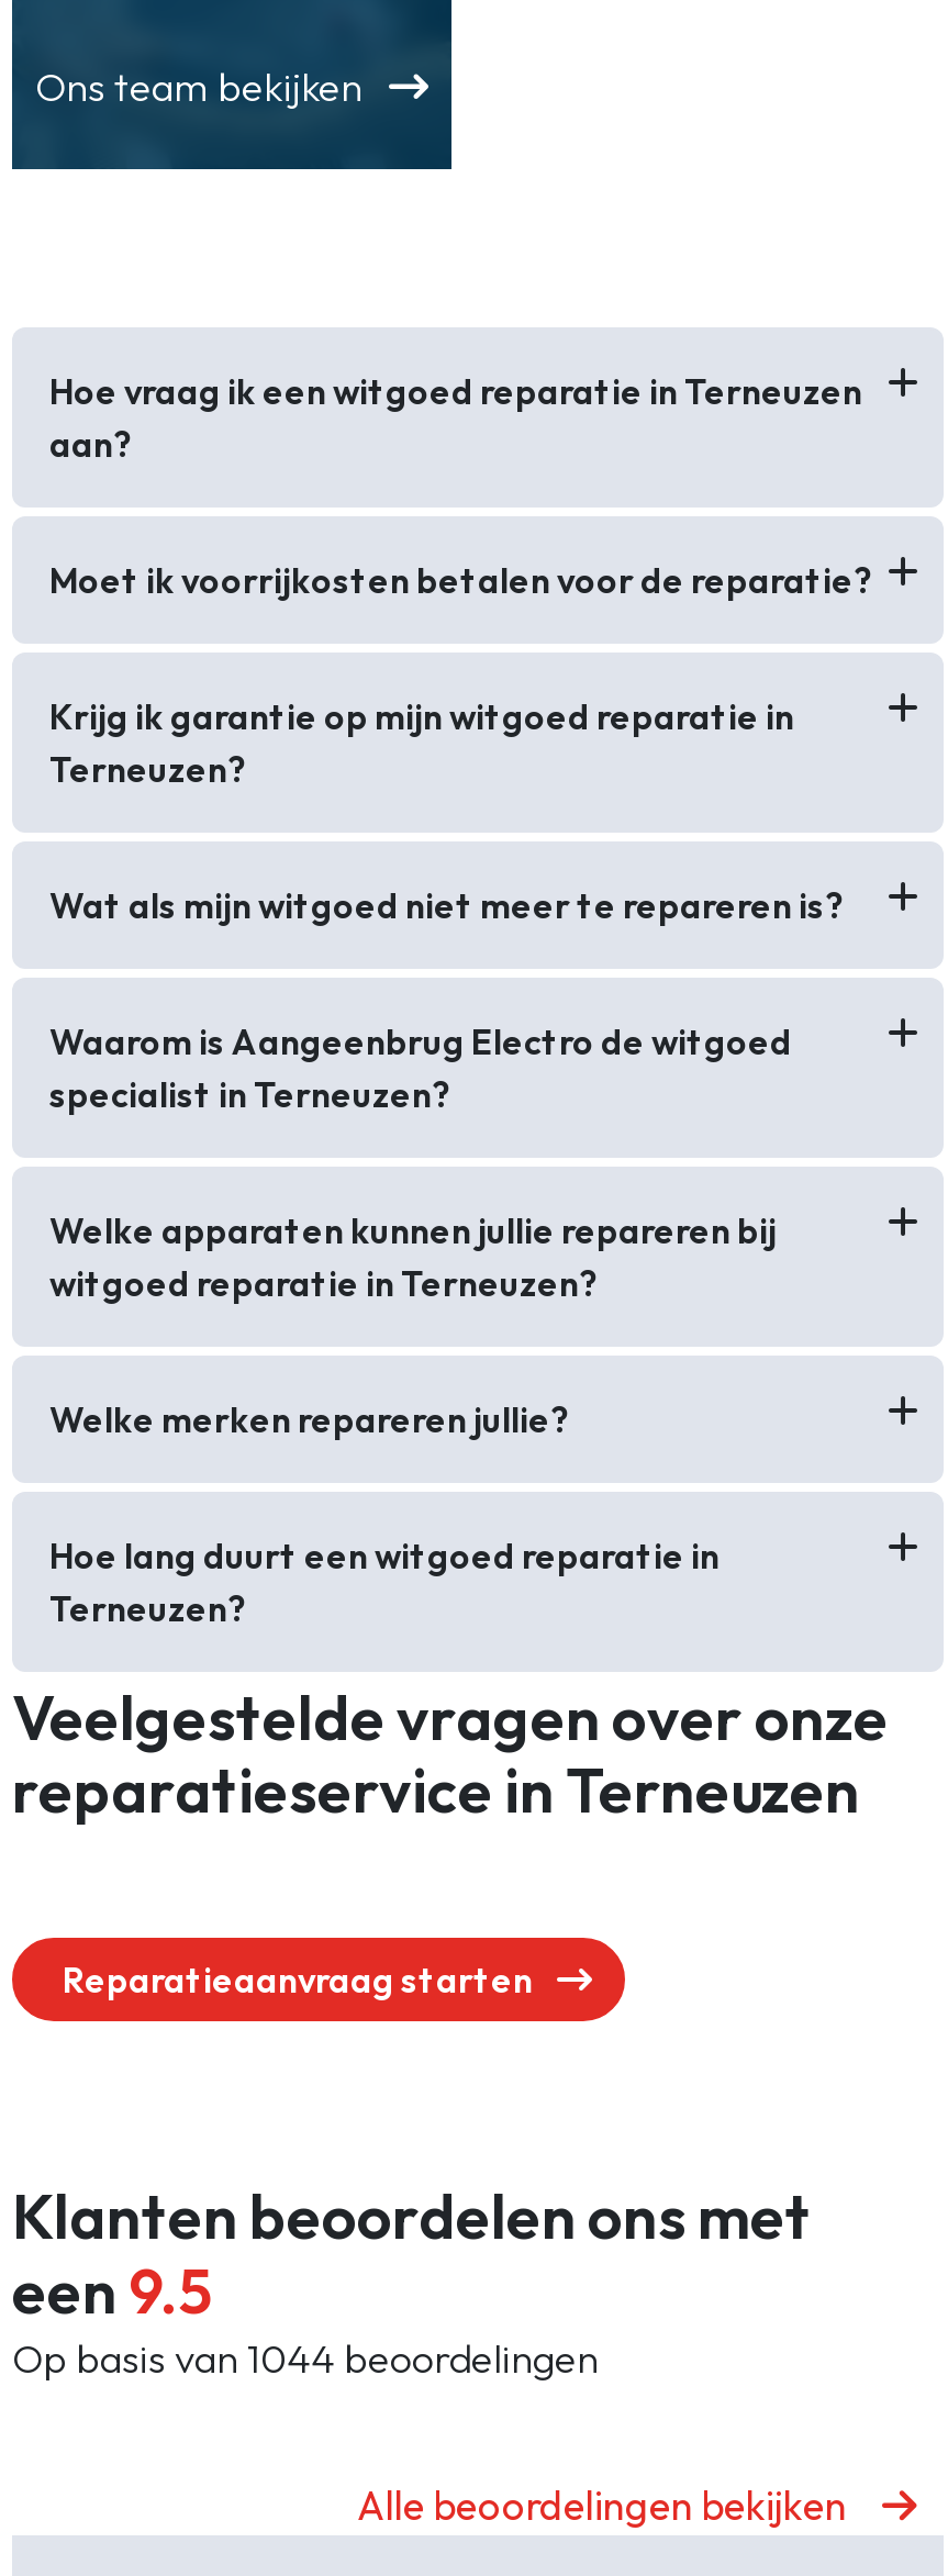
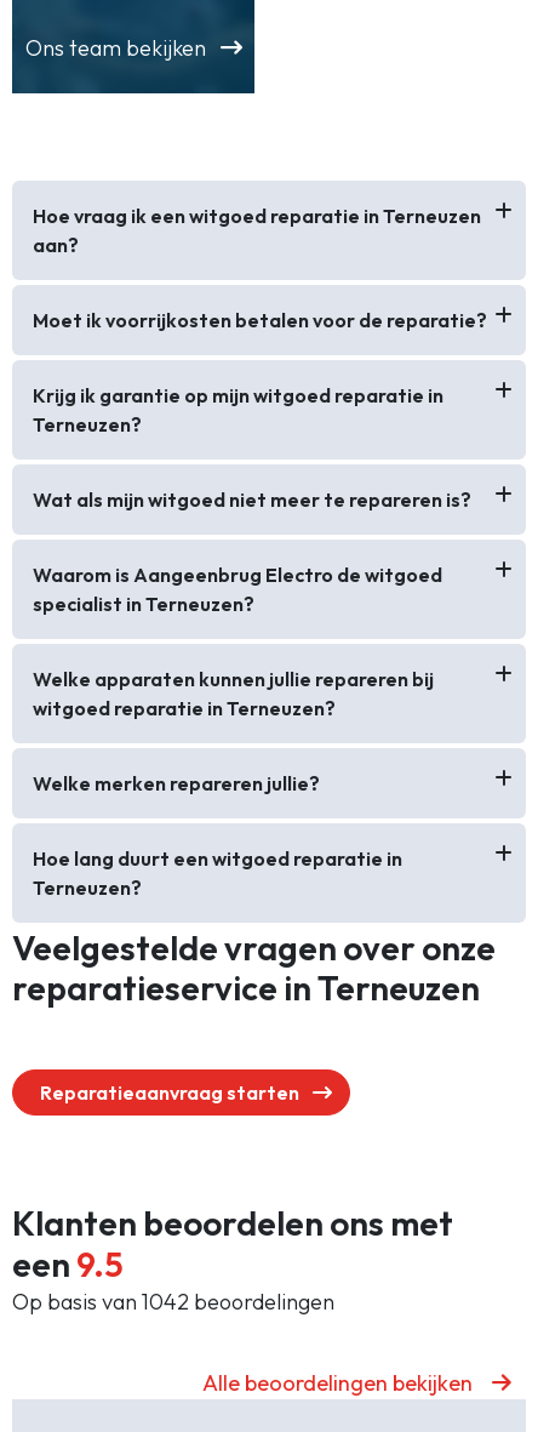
[12,2333,599,2383] Op basis van 1044 beoordelingen -> [12,1287,334,1315] Op basis van 1042 beoordelingen

